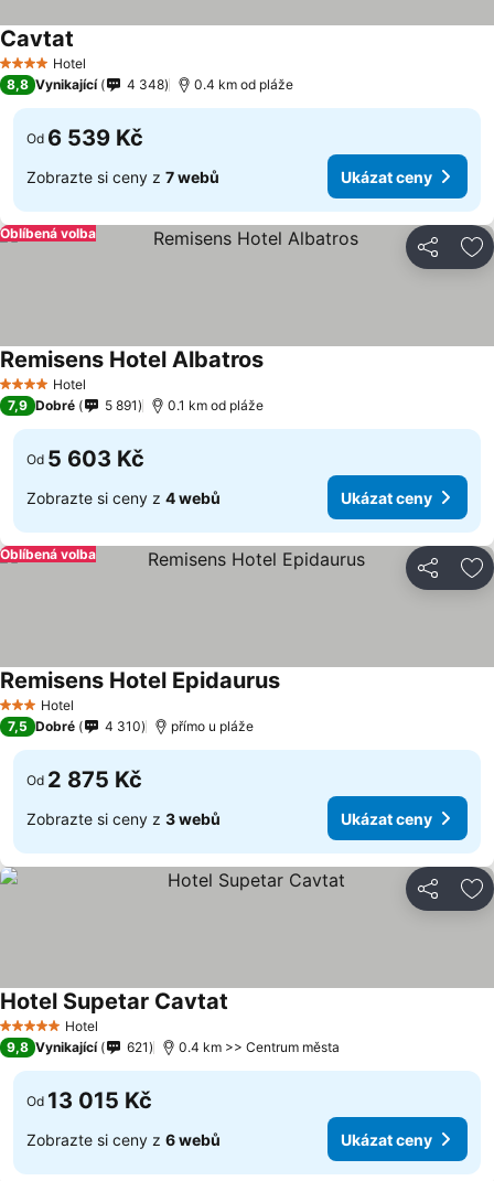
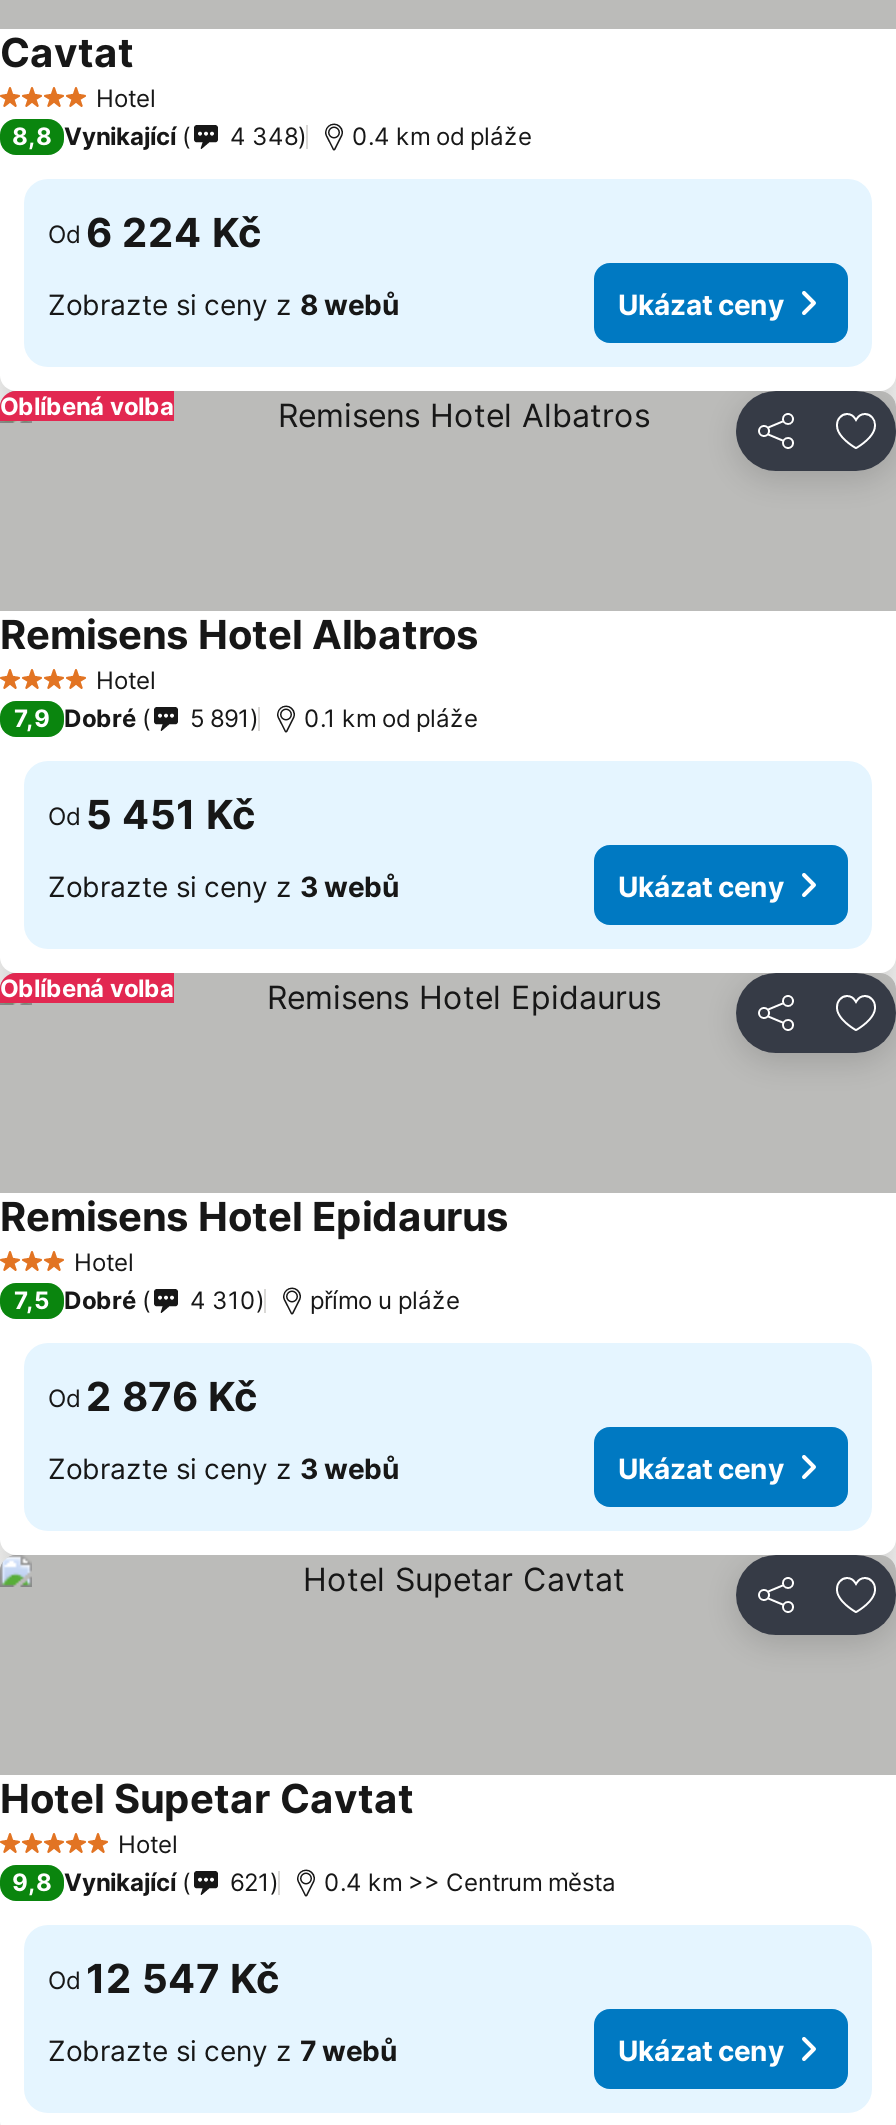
[26,125,143,151] Od 6 539 Kč -> [48,209,262,257] Od 6 224 Kč
moved [26,167,219,186] -> [48,2032,398,2066]: Zobrazte si ceny z 7 webů
none -> [48,286,400,320] Zobrazte si ceny z 8 webů
[26,445,144,472] Od 5 603 Kč -> [48,791,256,839] Od 5 451 Kč
[26,488,221,507] Zobrazte si ceny z 4 webů -> [48,868,400,902] Zobrazte si ceny z 3 webů
[26,766,142,793] Od 2 875 Kč -> [48,1373,258,1421] Od 2 876 Kč
[26,1087,152,1114] Od 13 015 Kč -> [48,1955,280,2003] Od 12 547 Kč
[26,1130,221,1148] Zobrazte si ceny z 6 webů -> none

